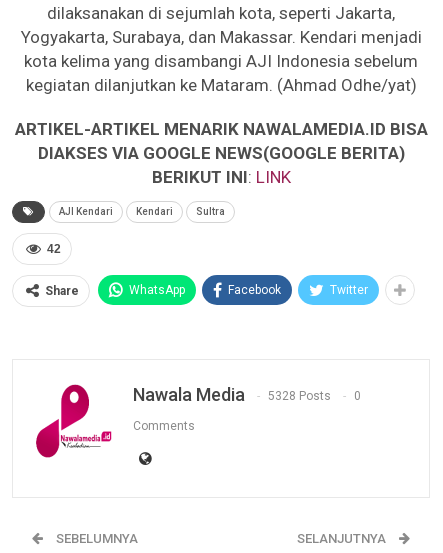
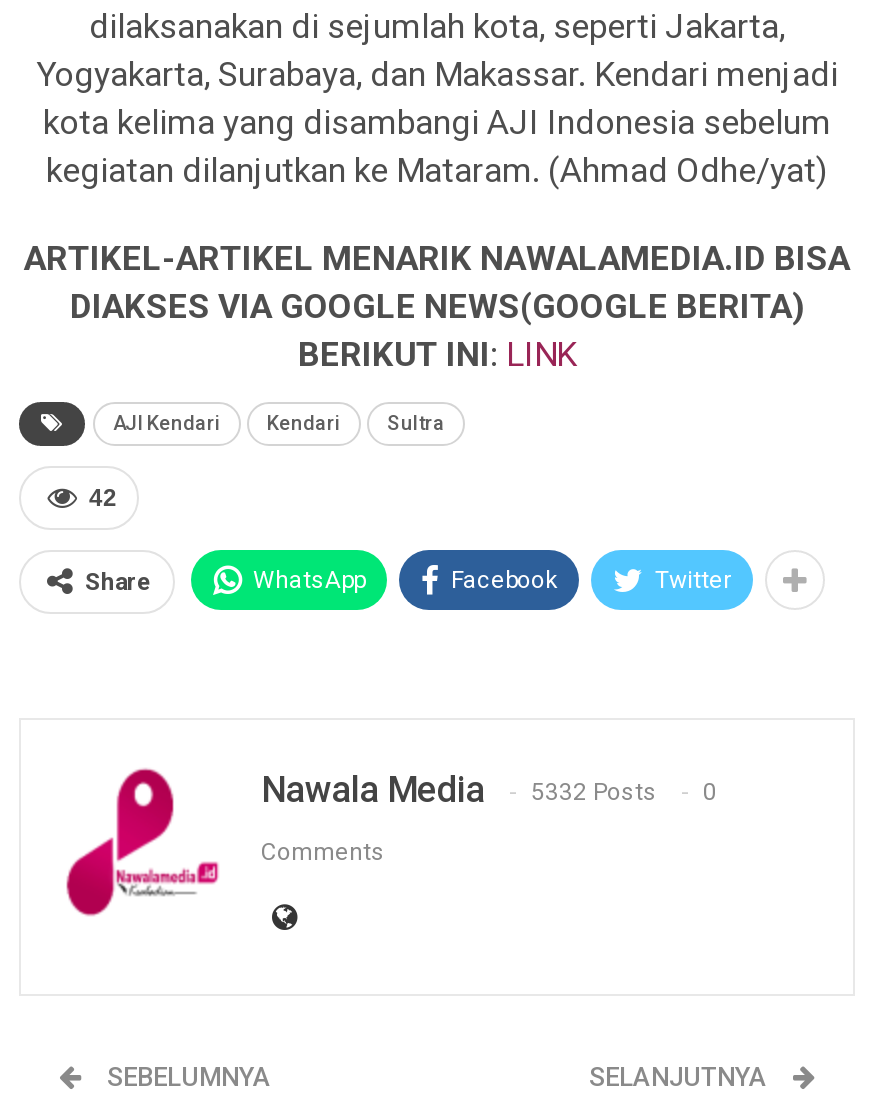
[133,384,361,405] Nawala Media 5328 Posts 0 -> [261,768,717,810] Nawala Media 5332 Posts 0

